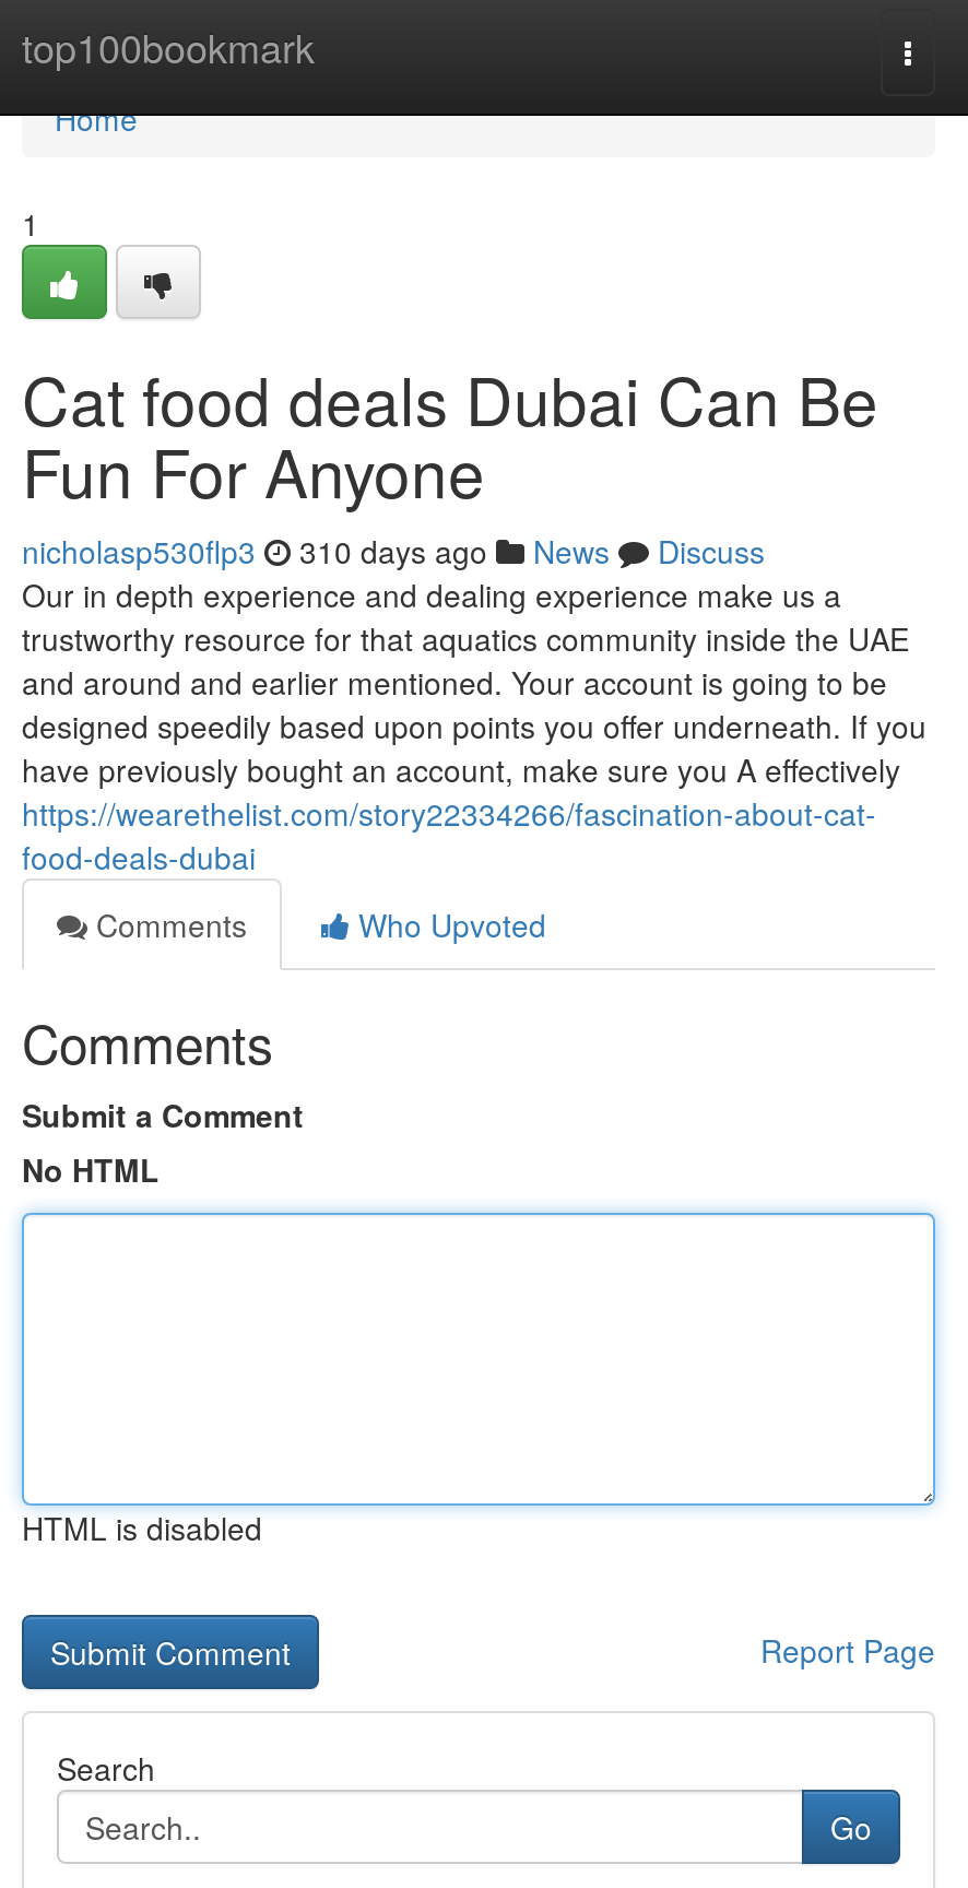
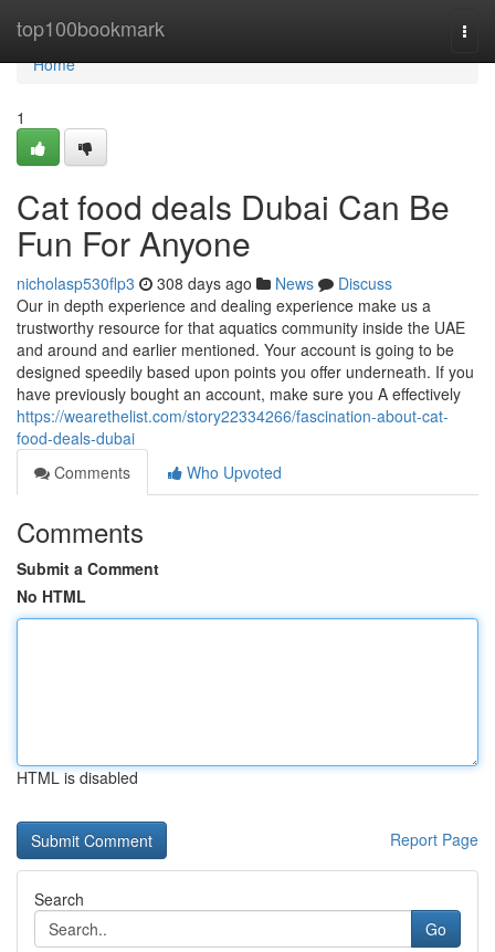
[22,529,765,573] nicholasp530flp3 310 days ago News Discuss -> [17,272,392,294] nicholasp530flp3 308 days ago News Discuss

